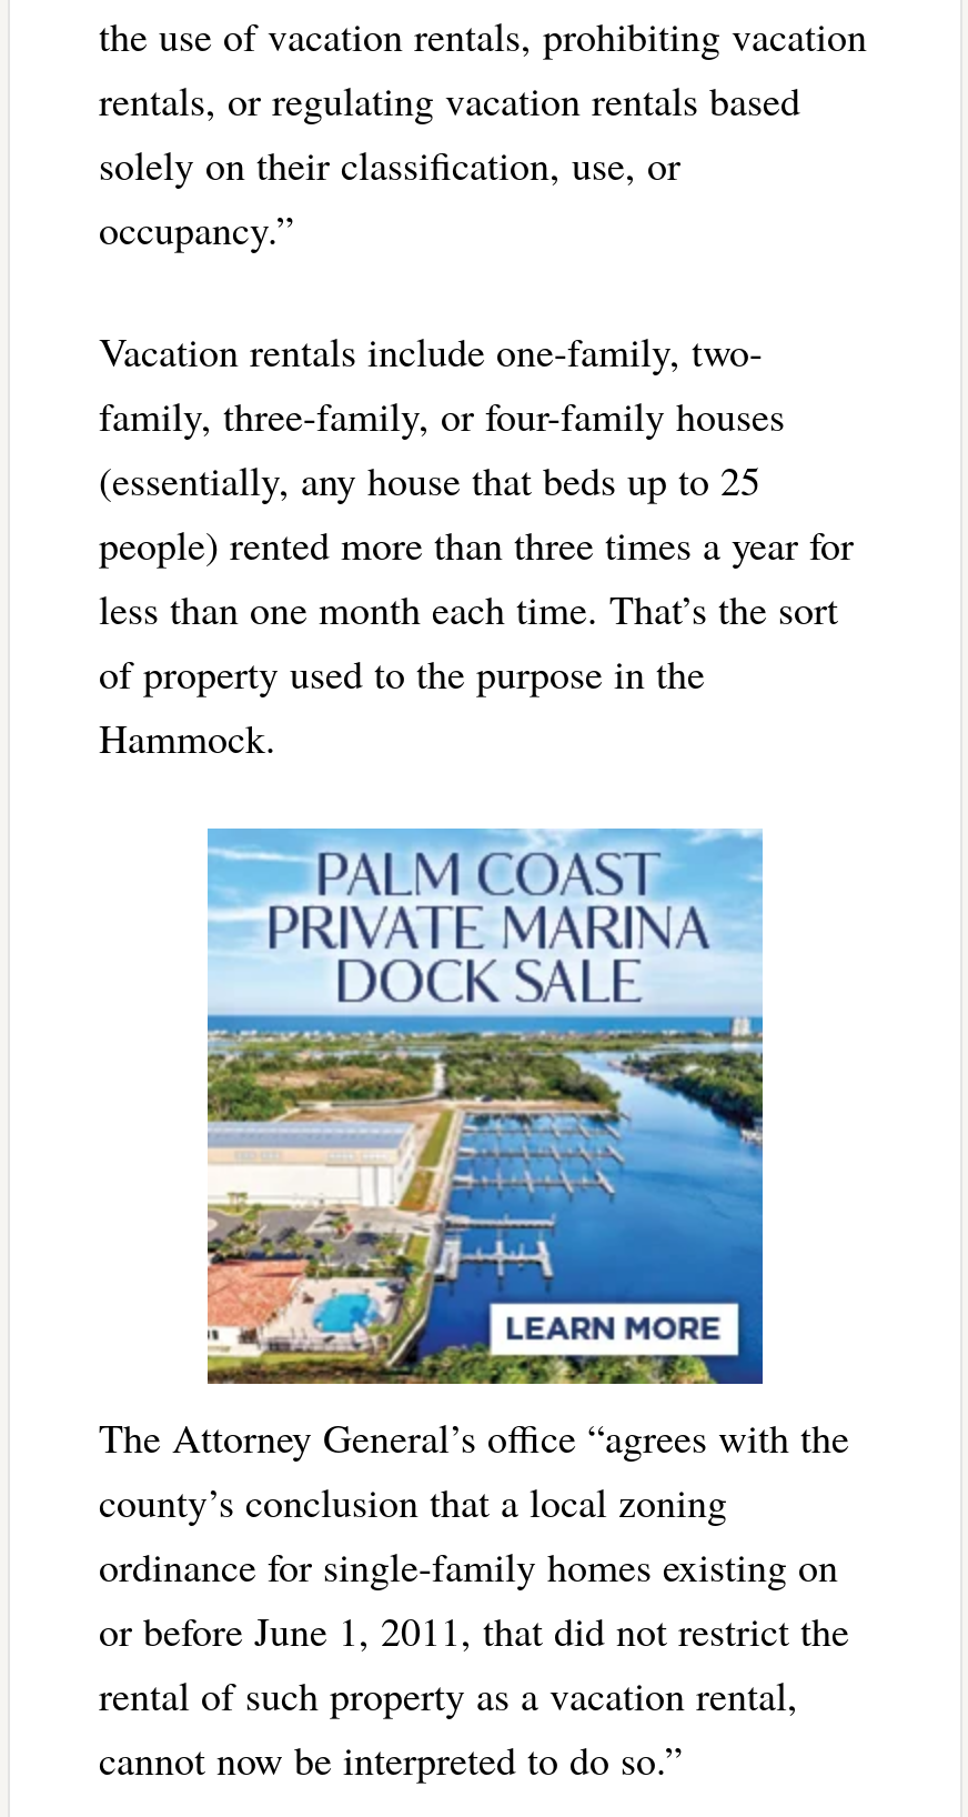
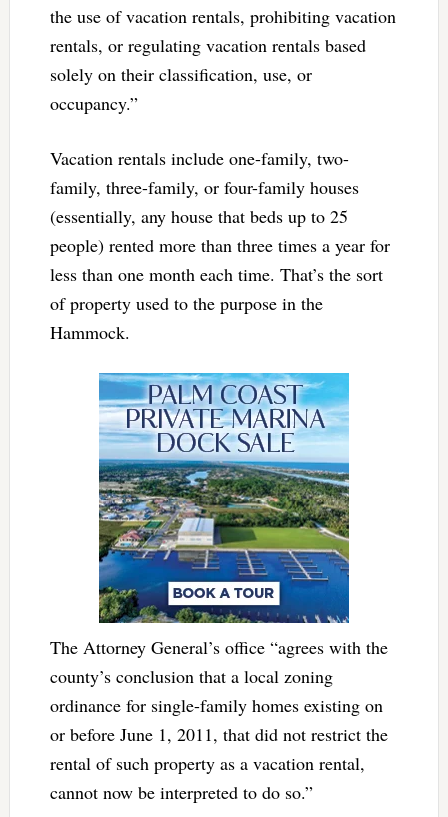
[205,829,765,1386] [image] -> [98,373,350,624] [image]

